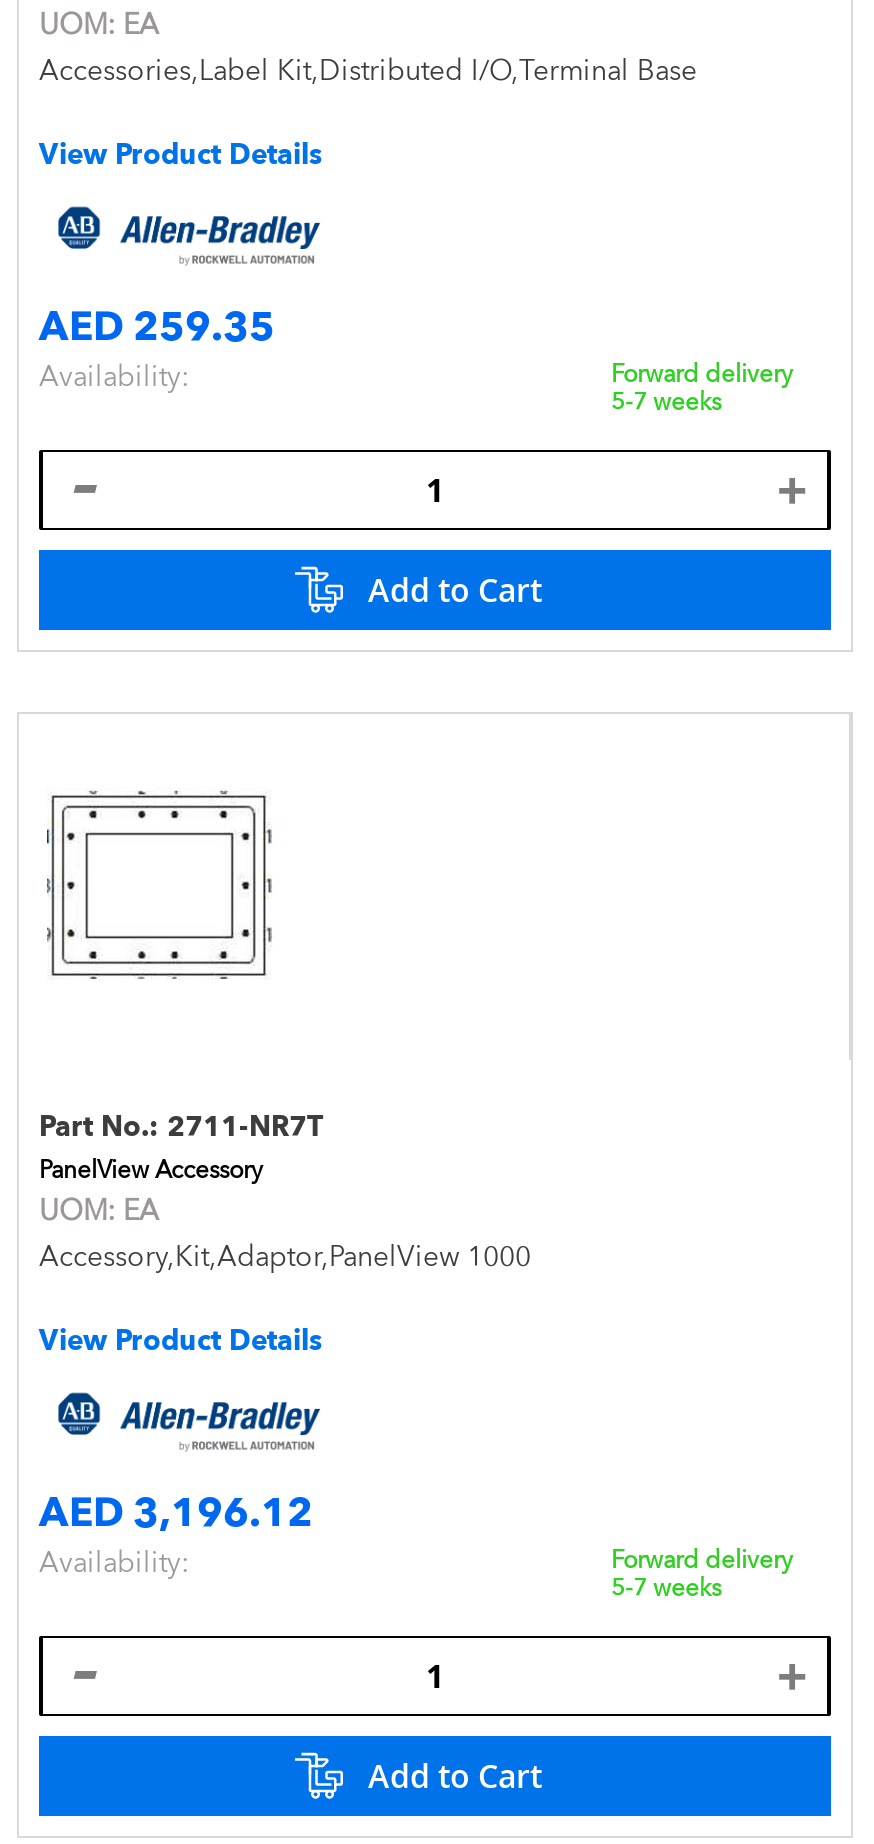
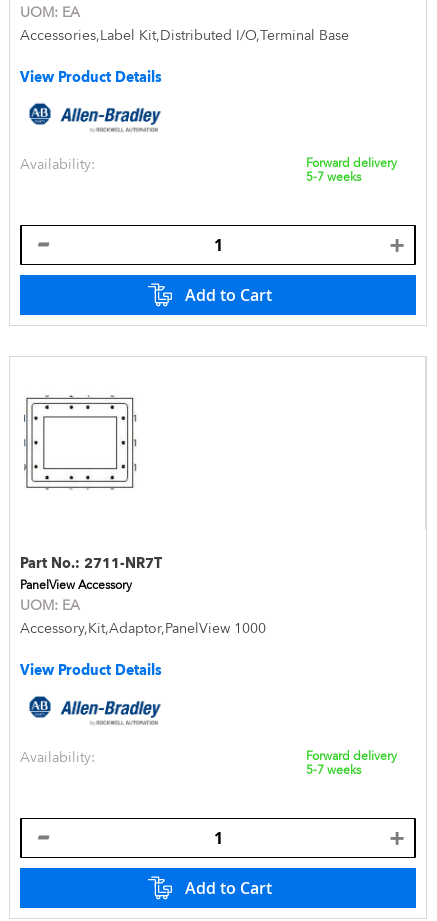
[39,301,275,349] AED 259.35 -> none
moved [39,359,793,415] -> [20,156,397,184]: Availability: | Forward delivery | 5-7 weeks
[39,1487,313,1535] AED 3,196.12 -> none
moved [39,1545,793,1601] -> [20,749,397,777]: Availability: | Forward delivery | 5-7 weeks

